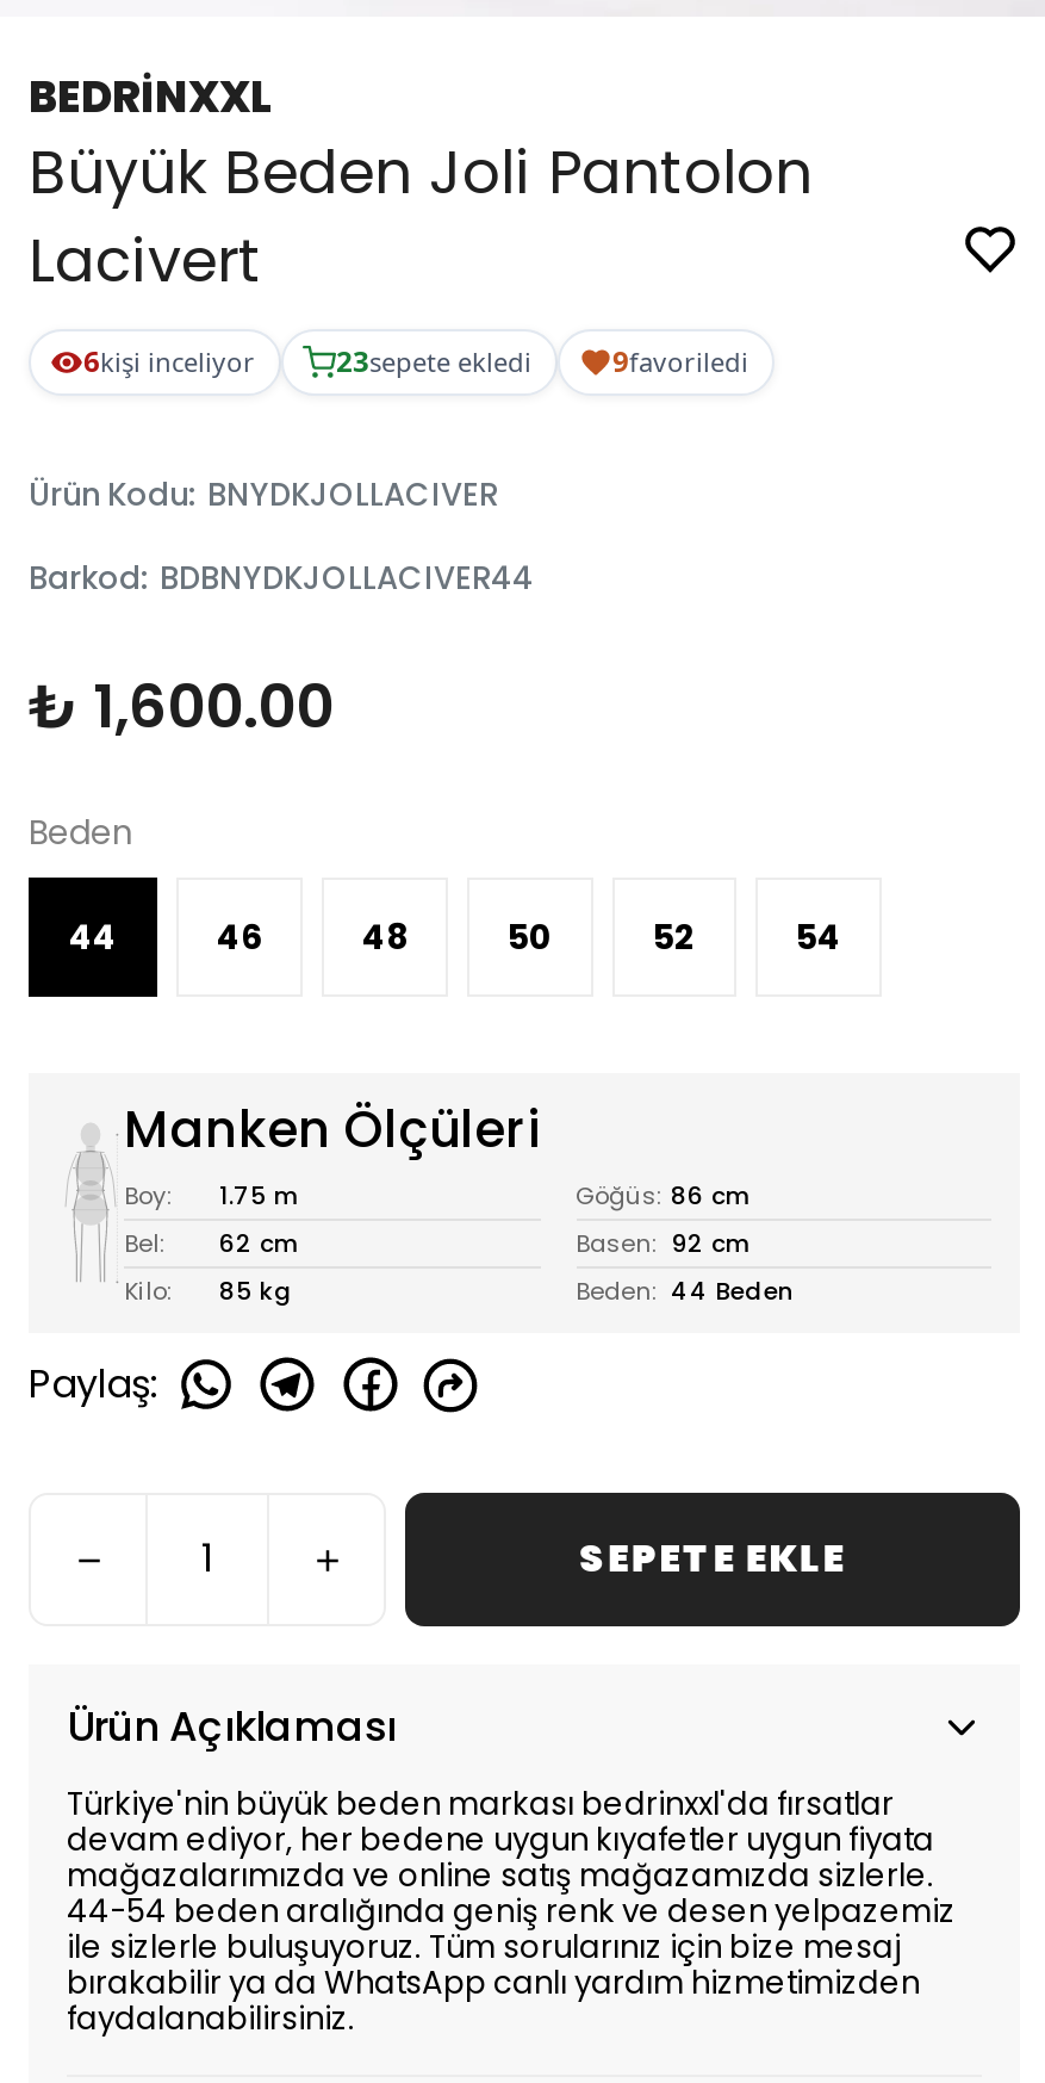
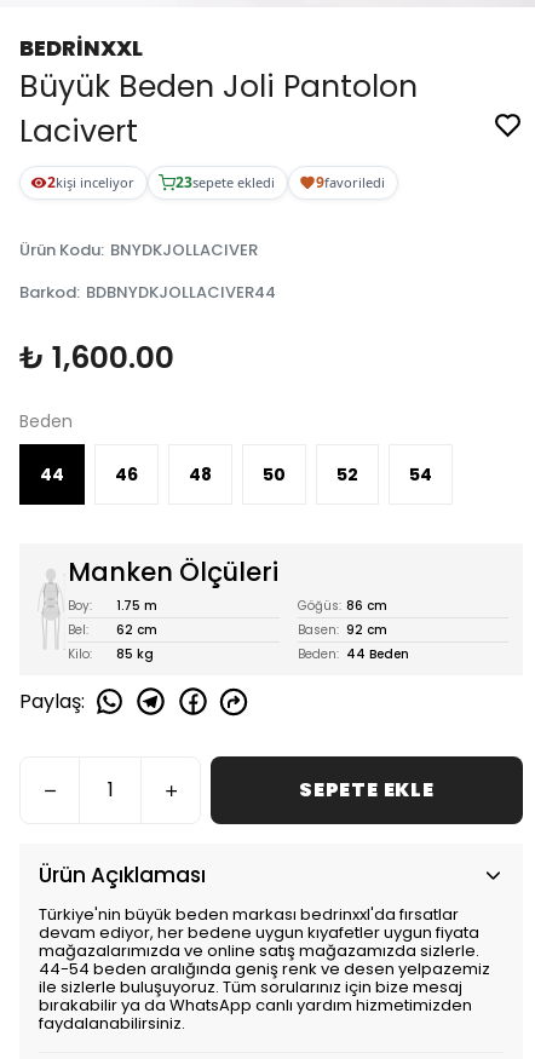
[83,341,255,382] 6kişi inceliyor -> [47,172,134,192] 2kişi inceliyor

